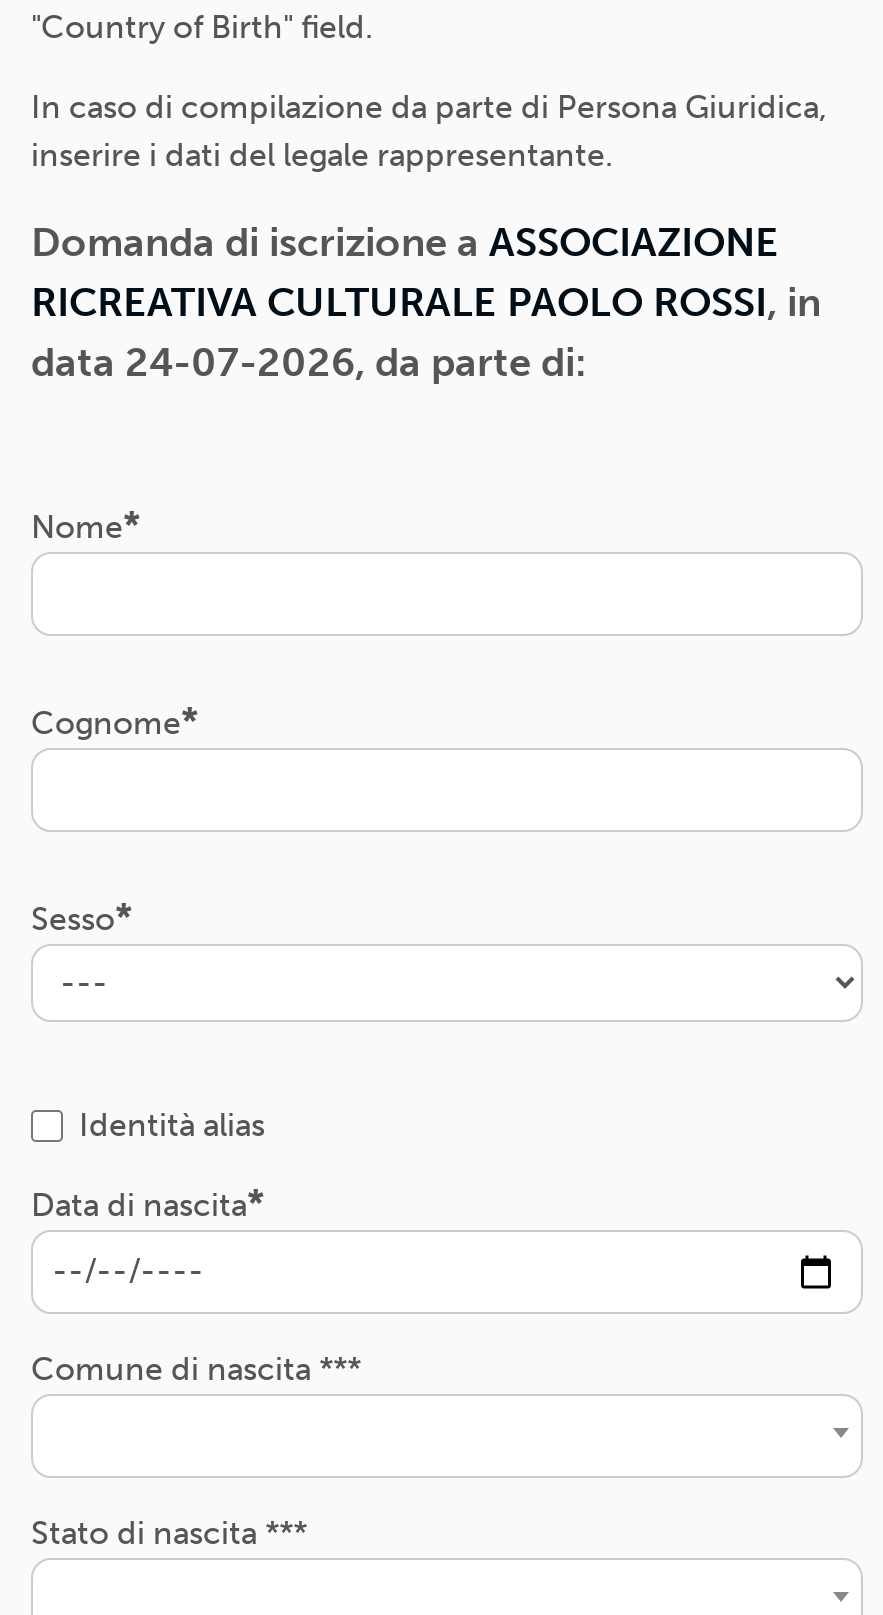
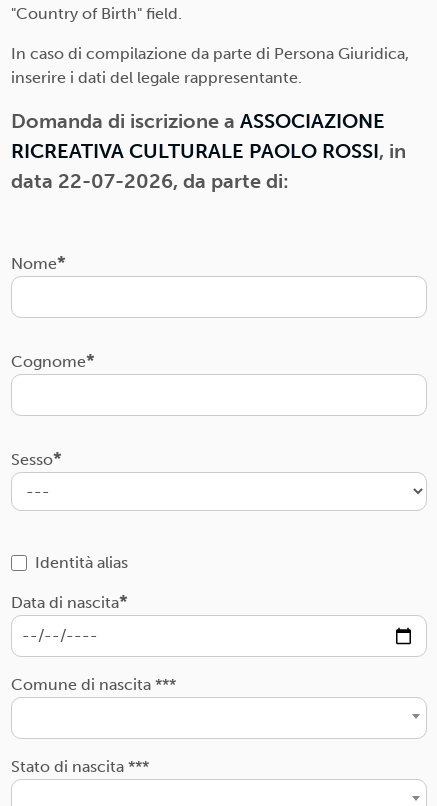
[31,338,587,386] data 24-07-2026, da parte di: -> [11,169,289,193] data 22-07-2026, da parte di:

